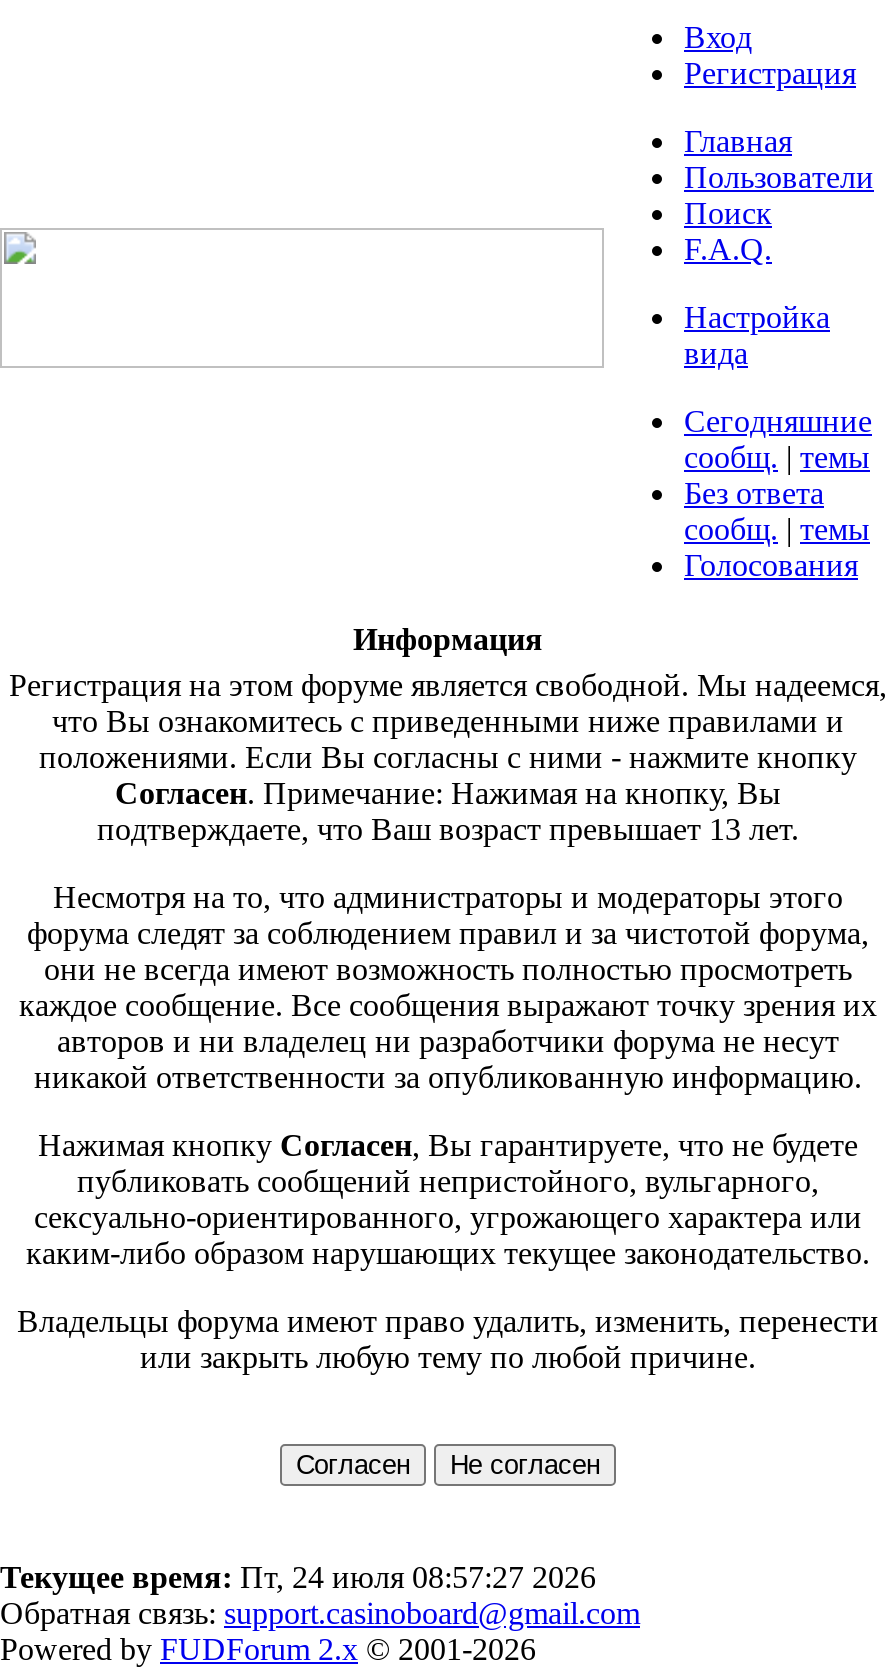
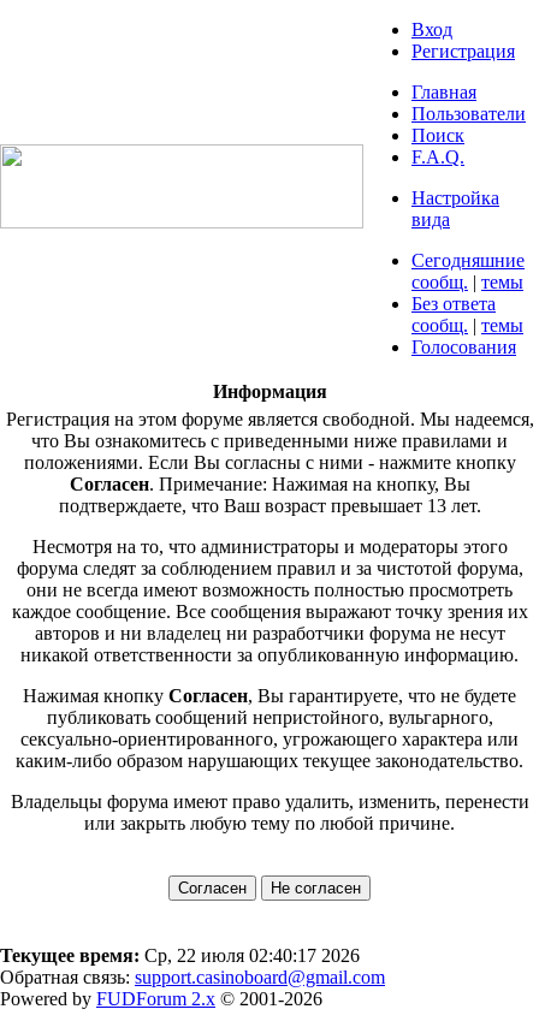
[0,1560,596,1594] Текущее время: Пт, 24 июля 08:57:27 2026 -> [0,945,360,966] Текущее время: Ср, 22 июля 02:40:17 2026

